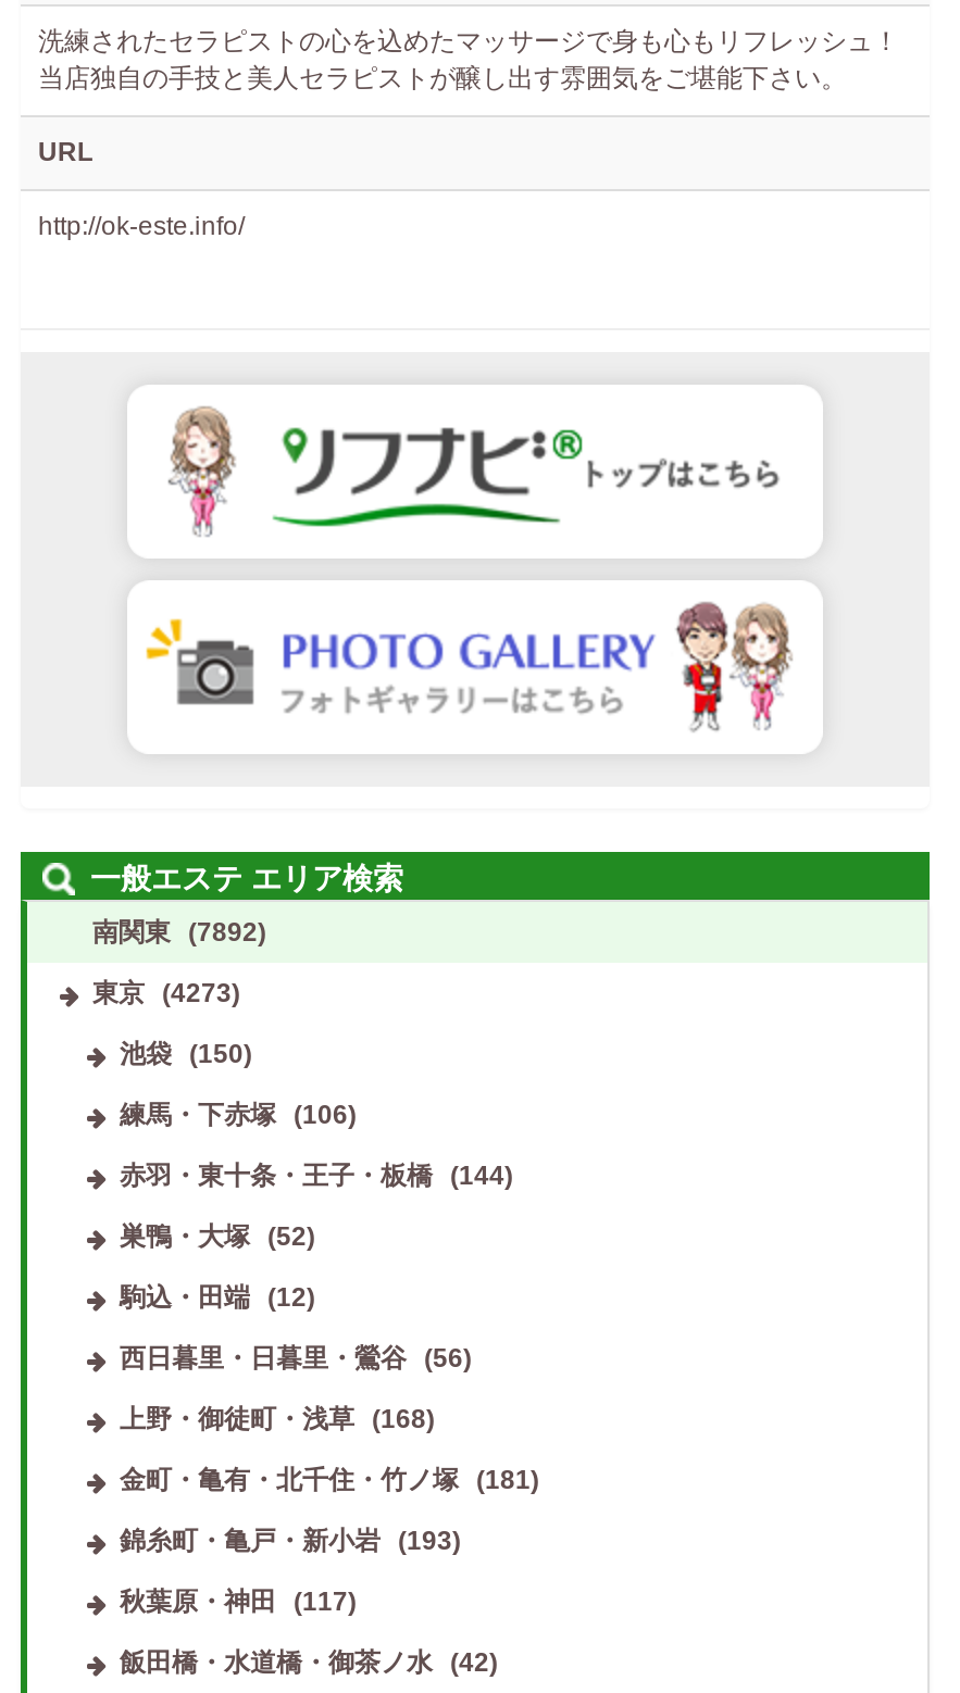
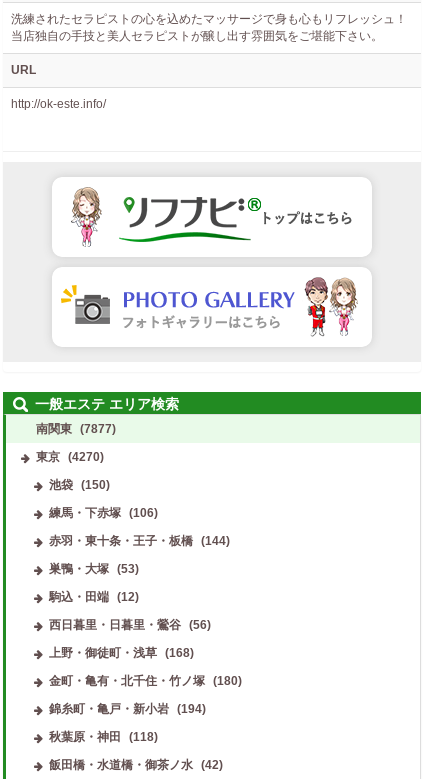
[92,918,266,948] 南関東 (7892) -> [36,422,116,436] 南関東 (7877)
[92,979,240,1009] 東京 (4273) -> [36,450,104,464] 東京 (4270)
[120,1222,315,1253] 巣鴨・大塚 (52) -> [48,562,138,576] 巣鴨・大塚 (53)
[120,1466,539,1496] 金町・亀有・北千住・竹ノ塚 (181) -> [48,674,241,688] 金町・亀有・北千住・竹ノ塚 (180)
[120,1527,461,1557] 錦糸町・亀戸・新小岩 (193) -> [48,702,205,716] 錦糸町・亀戸・新小岩 (194)
[120,1587,357,1618] 秋葉原・神田 (117) -> [48,730,157,744] 秋葉原・神田 (118)

